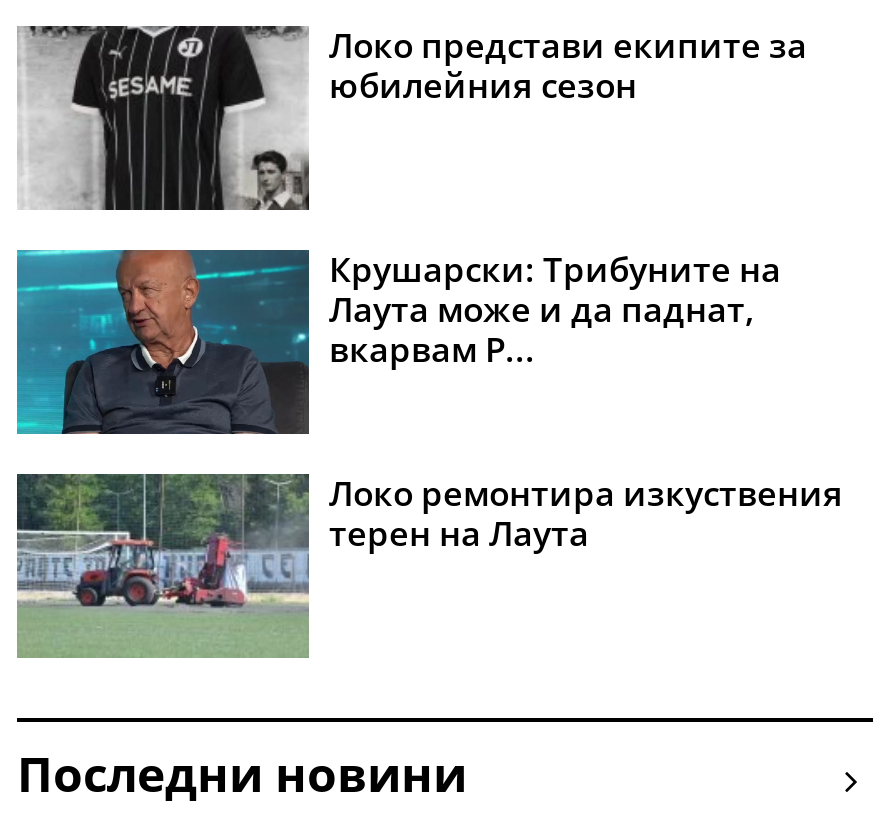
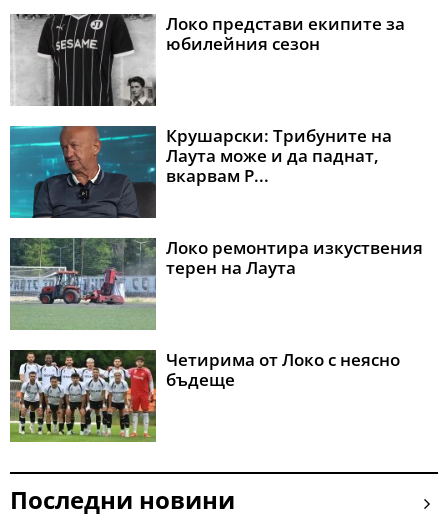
none -> [10,348,400,442] [image] | Четирима от Локо с неясно | бъдеще

